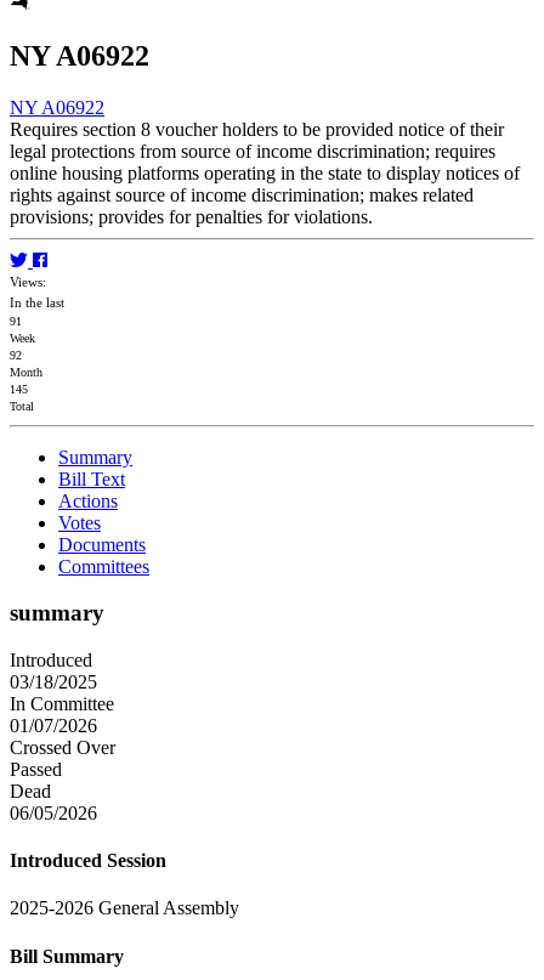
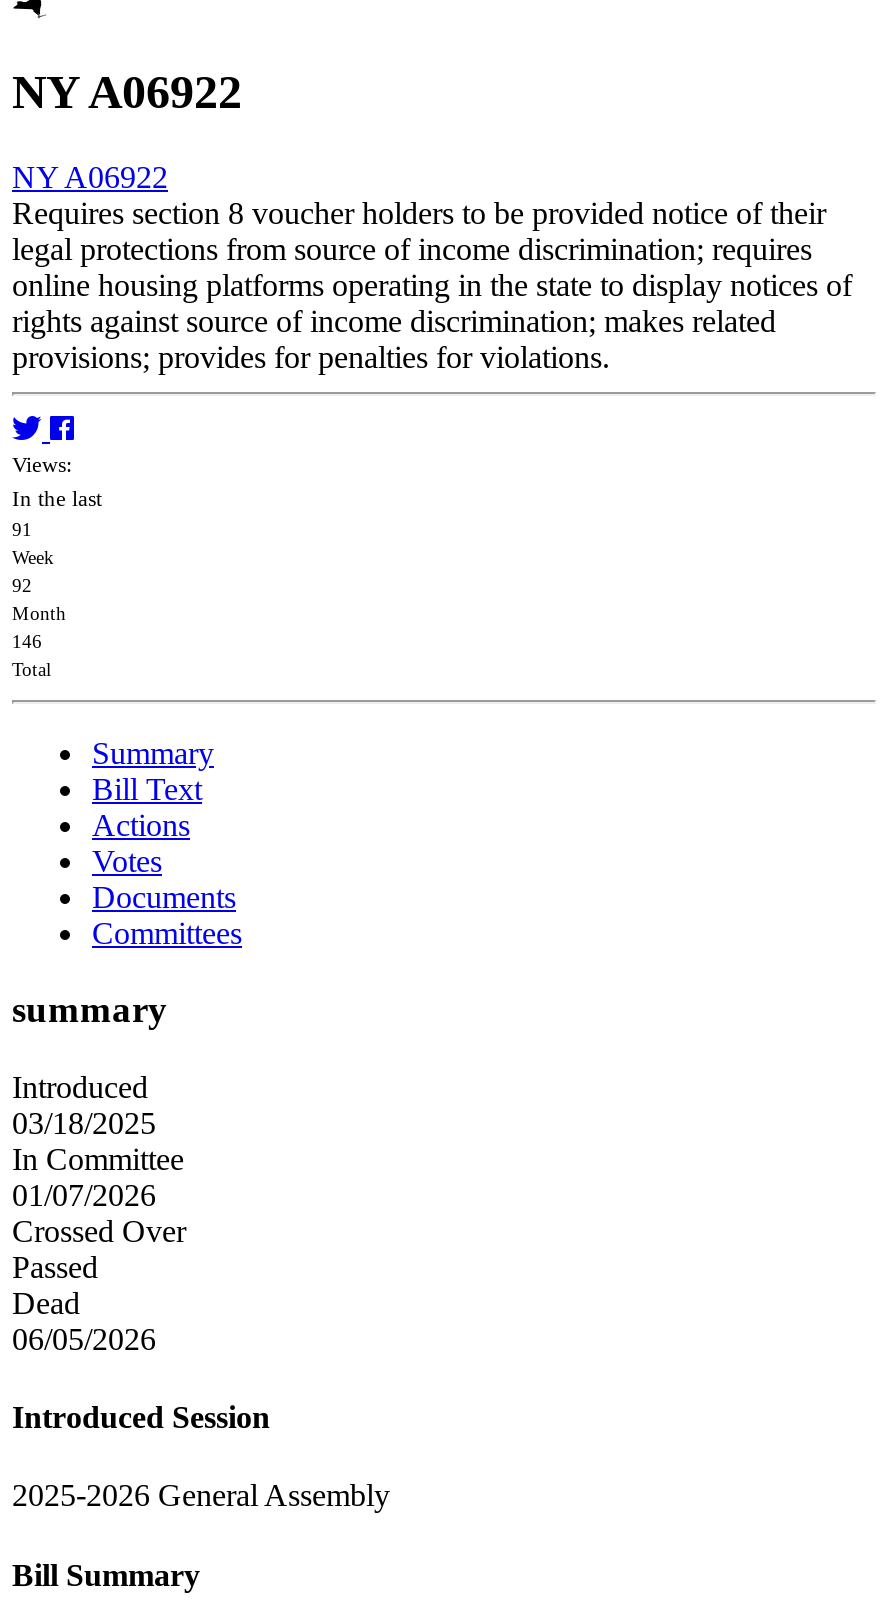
[10,382,28,395] 145 -> [12,629,42,651] 146

